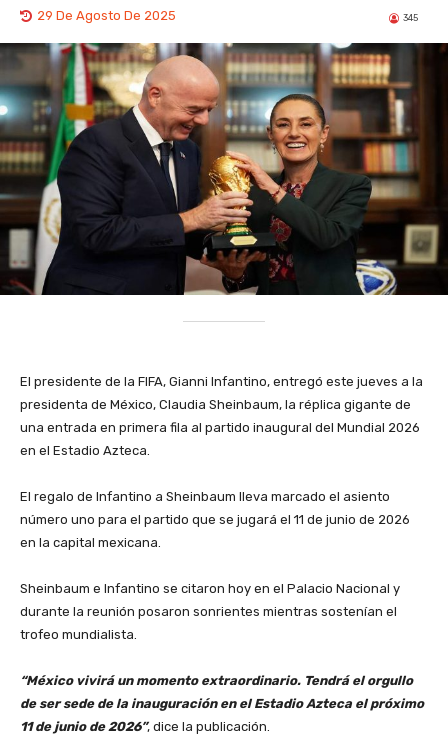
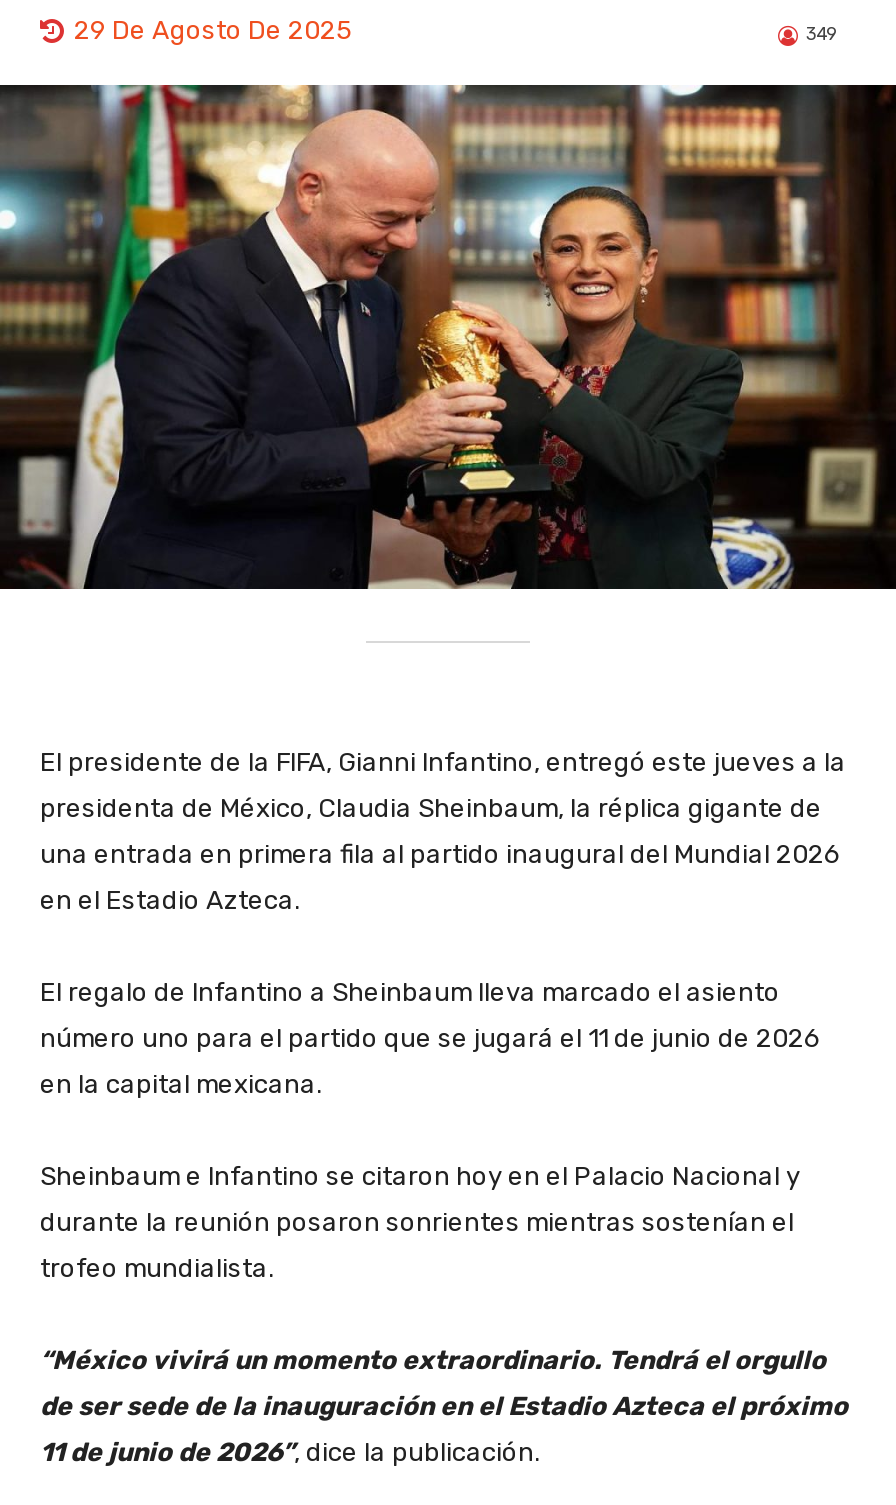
[403,13,418,23] 345 -> [806,25,836,45] 349

